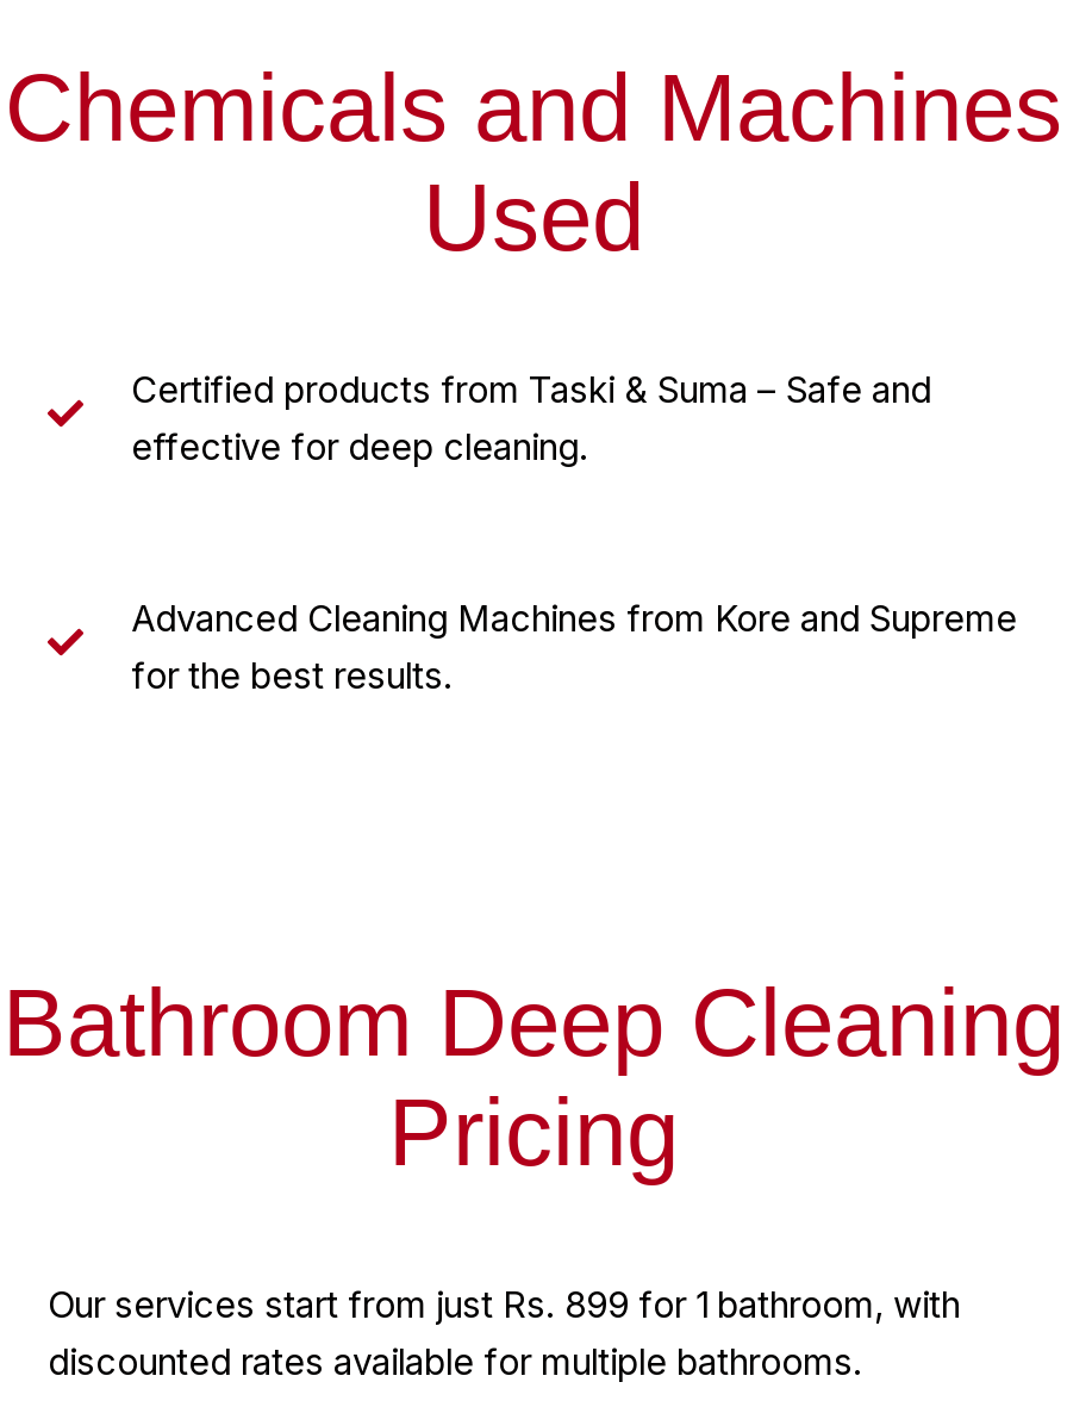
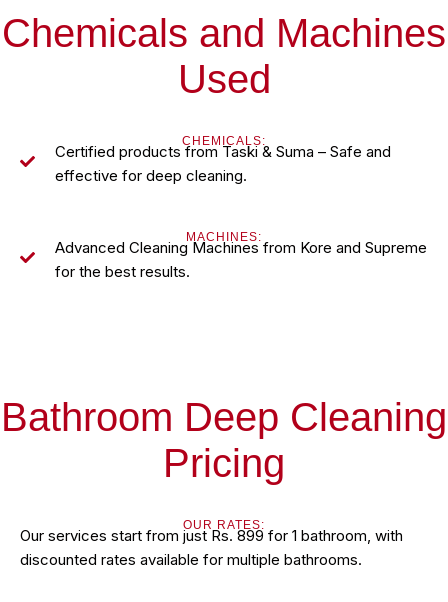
none -> [182,134,266,148] CHEMICALS:
none -> [186,230,262,244] MACHINES:
none -> [183,518,265,532] OUR RATES:

